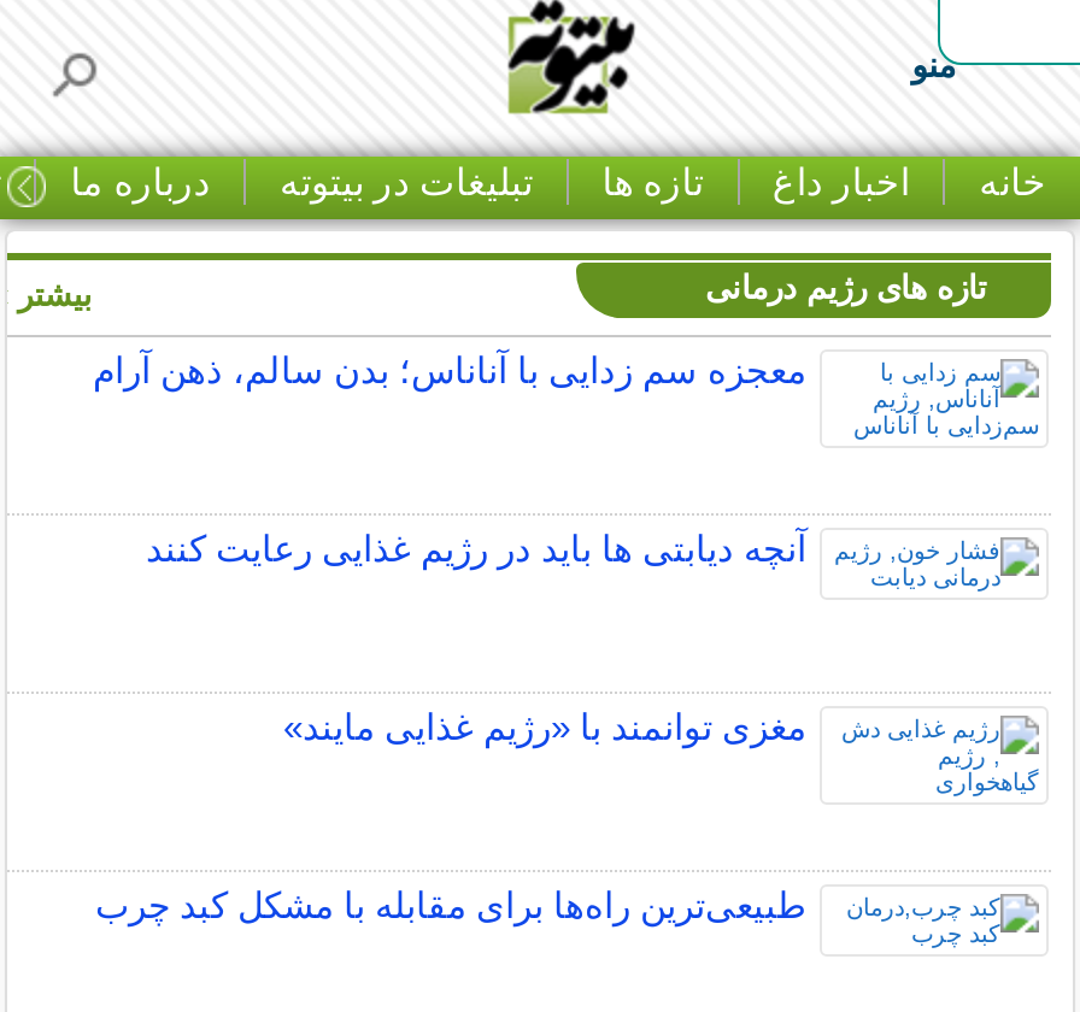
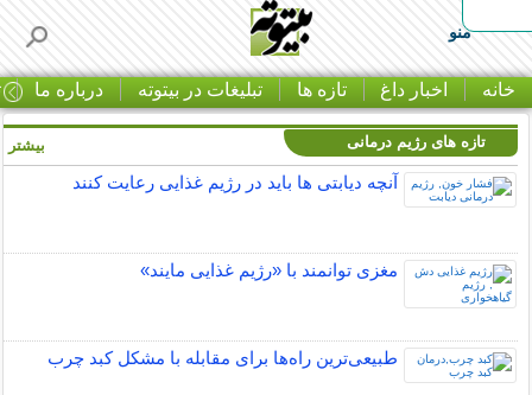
[93,349,1039,441] [image] | معجزه سم زدایی با آناناس؛ بدن سالم، ذهن آرام -> none

